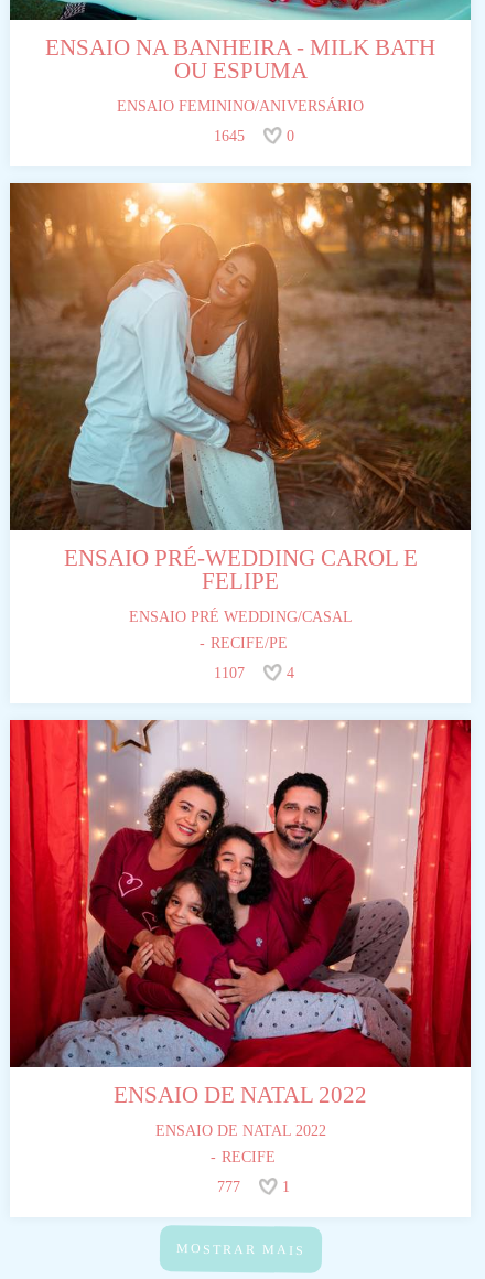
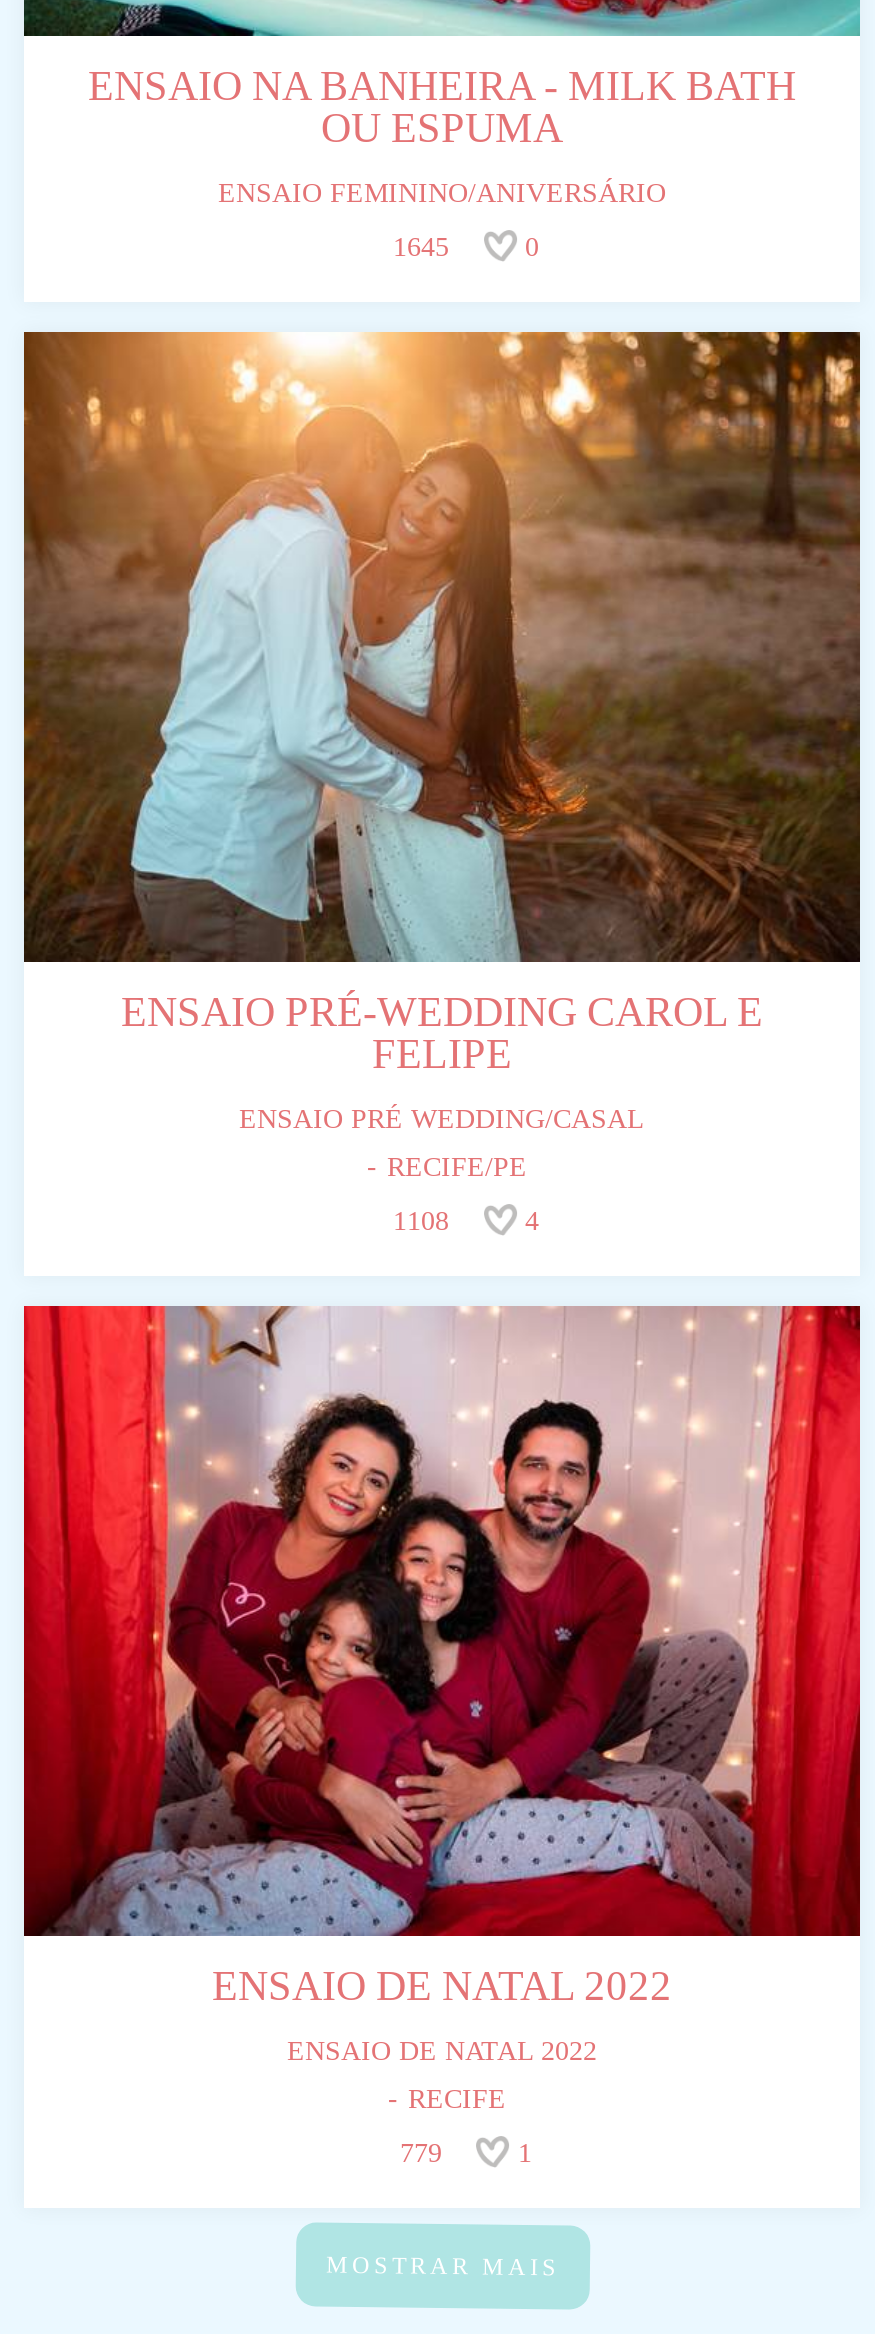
[213,665,244,682] 1107 -> [393,1206,449,1236] 1108
[217,1179,240,1196] 777 -> [400,2139,442,2169] 779

